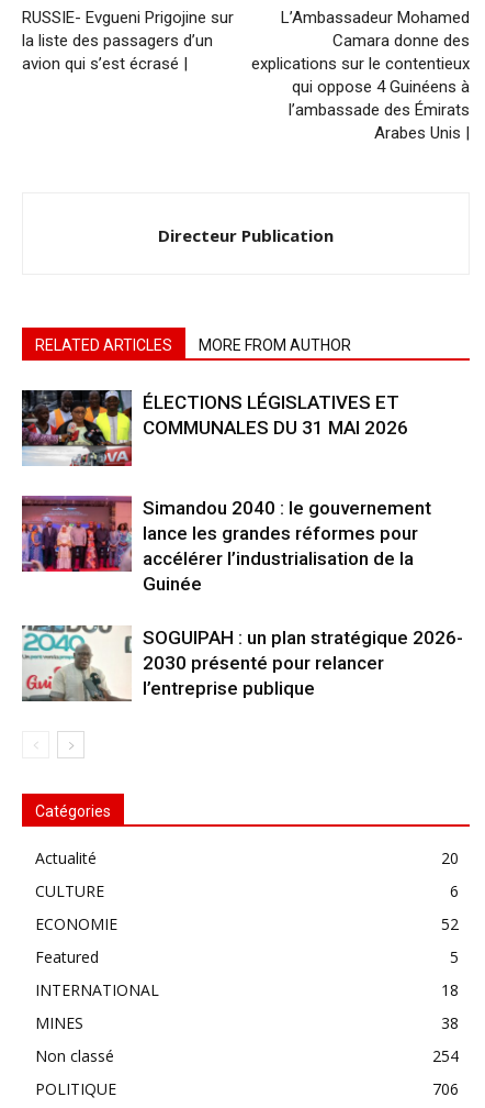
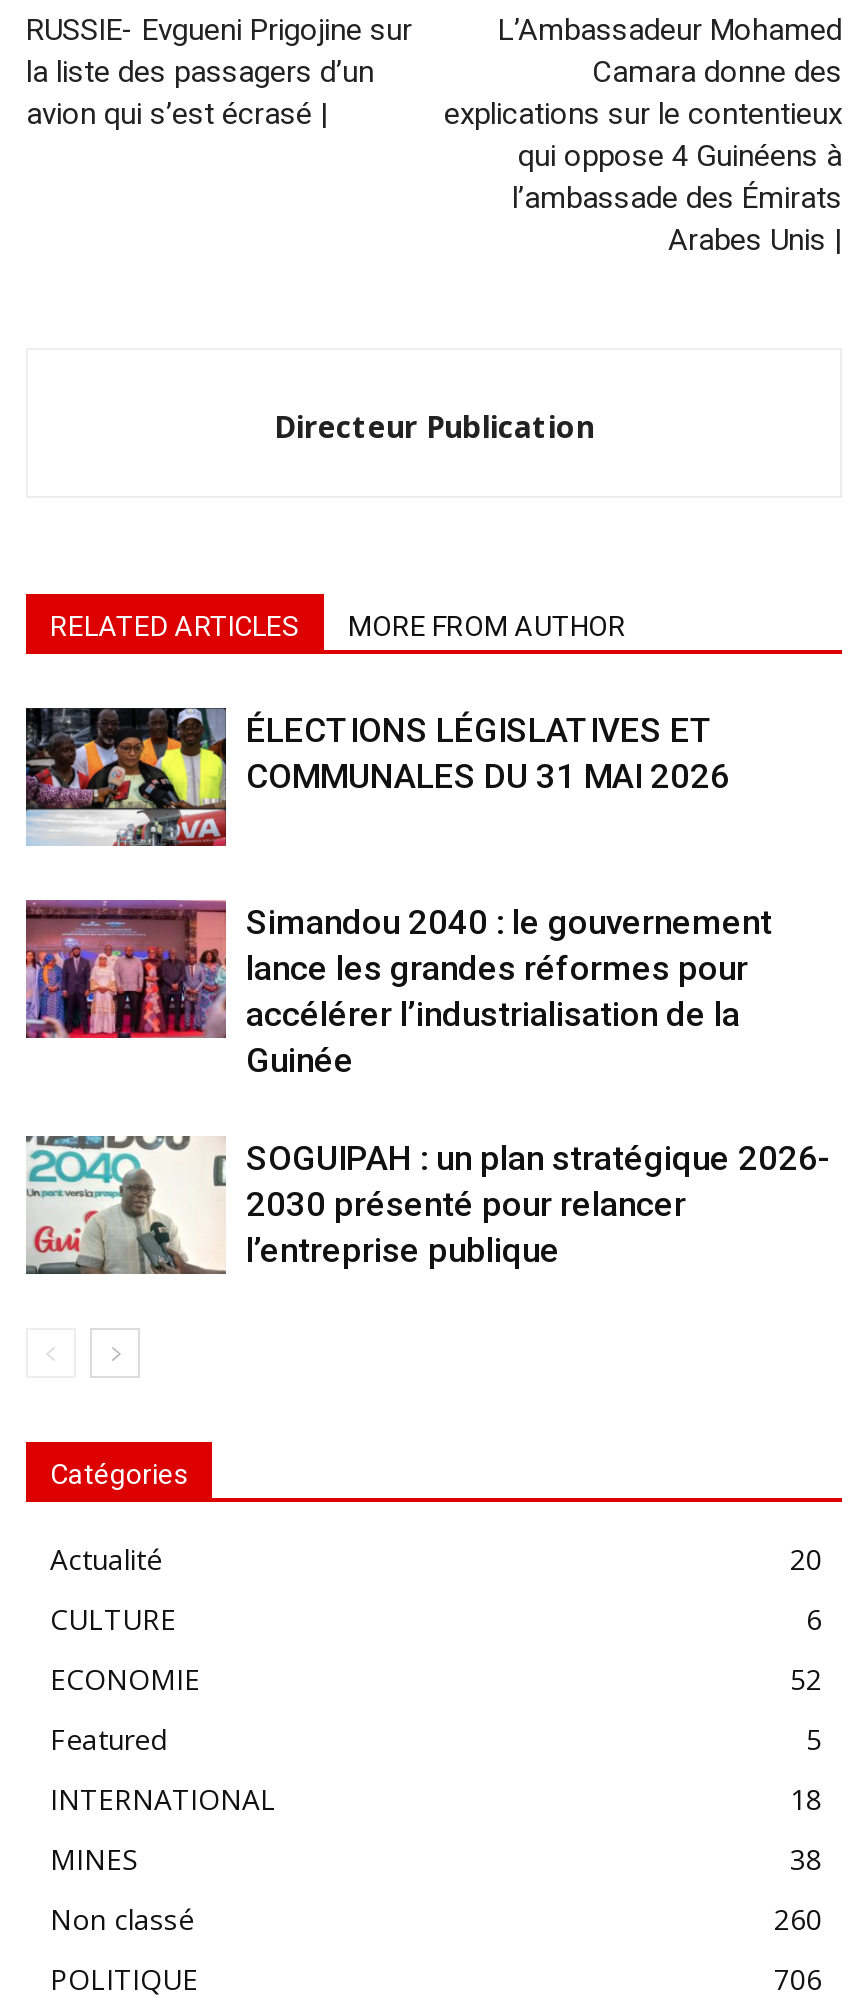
[432,1046,459,1066] 254 -> [774,1900,822,1938] 260

